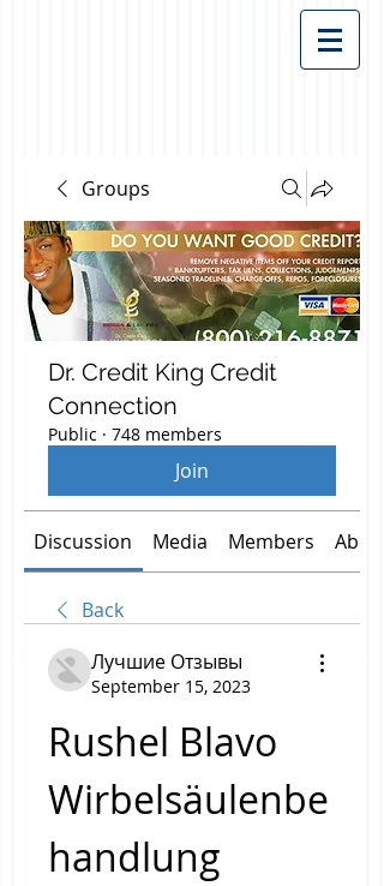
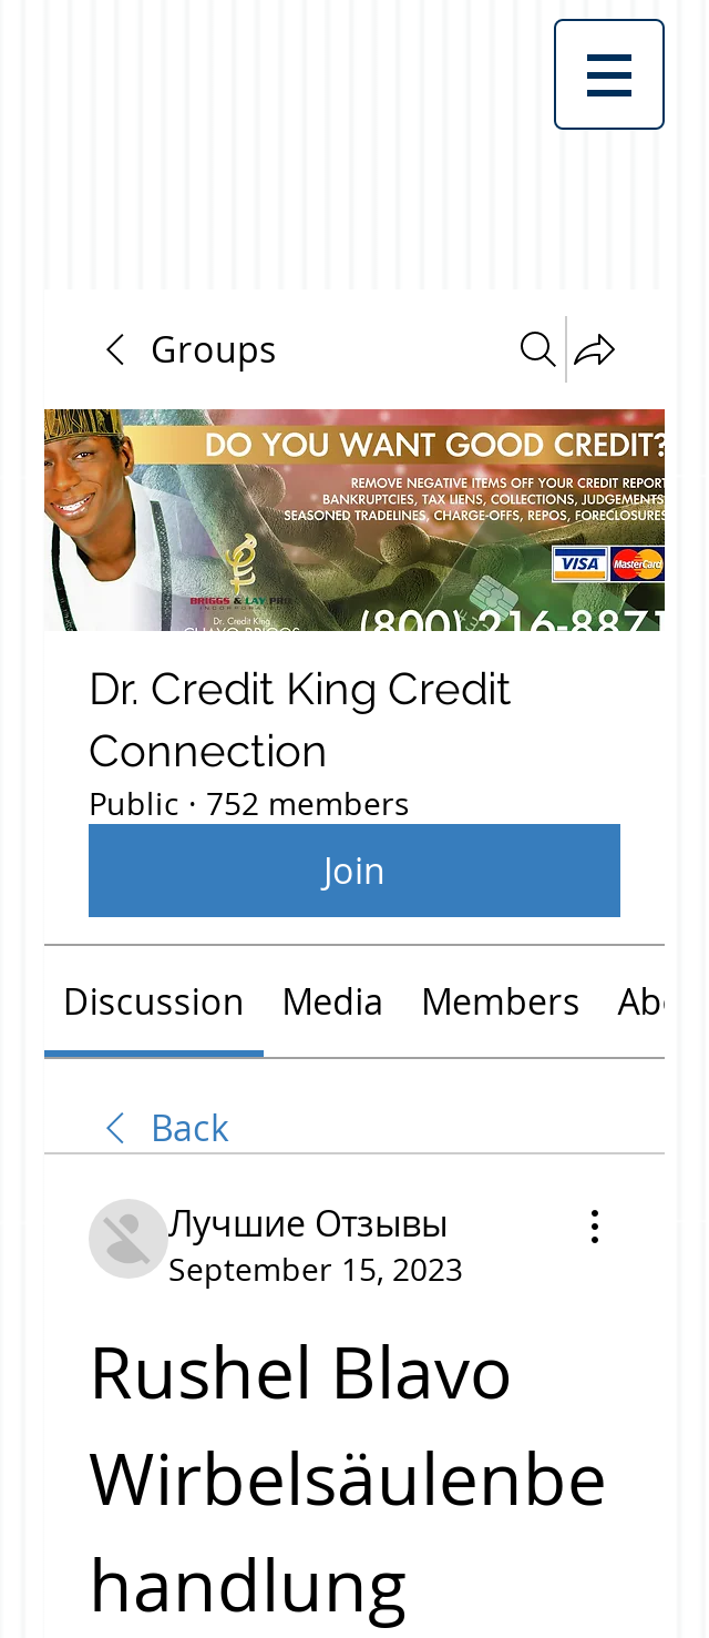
[48,423,222,445] Public · 748 members -> [89,782,410,824] Public · 752 members

